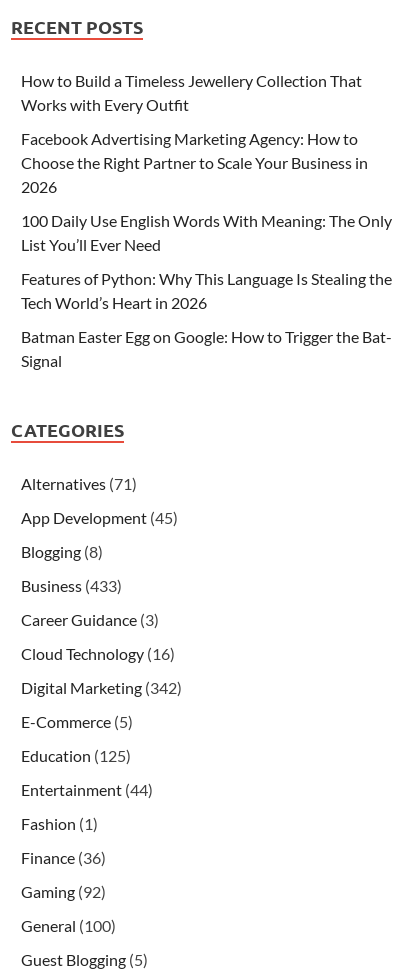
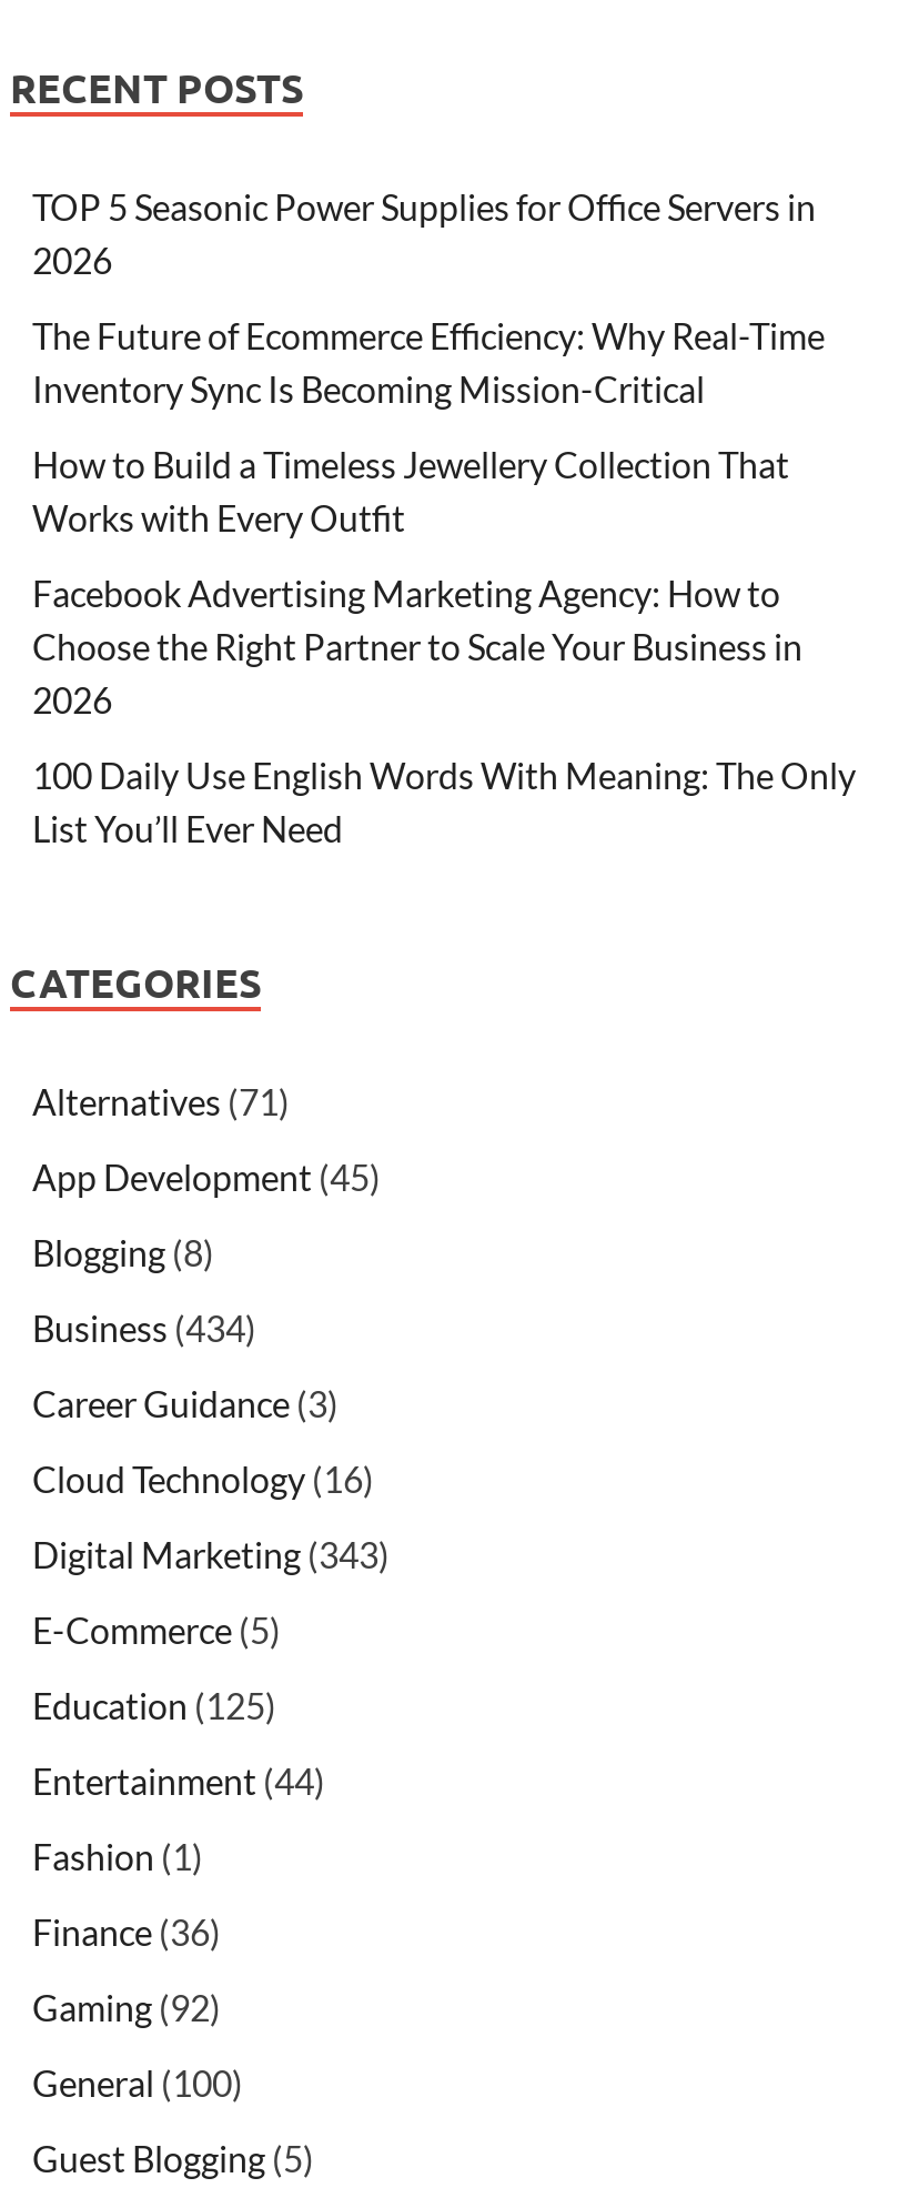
none -> [32,185,825,409] TOP 5 Seasonic Power Supplies for Office Servers in | 2026 | The Future of Ecommerce Efficiency: Why Real-Time | Inventory Sync Is Becoming Mission-Critical
moved [21,71,392,254] -> [32,442,856,849]: How to Build a Timeless Jewellery Collection That | Works with Every Outfit | Facebook Advertising Marketing Agency: How to | Choose the Right Partner to Scale Your Business in | 2026 | 100 Daily Use English Words With Meaning: The Only | List You’ll Ever Need
[21,269,392,370] Features of Python: Why This Language Is Stealing the | Tech World’s Heart in 2026 | Batman Easter Egg on Google: How to Trigger the Bat- | Signal -> none
[21,576,122,595] Business (433) -> [32,1306,256,1348] Business (434)
[21,678,182,697] Digital Marketing (342) -> [32,1532,390,1575] Digital Marketing (343)

